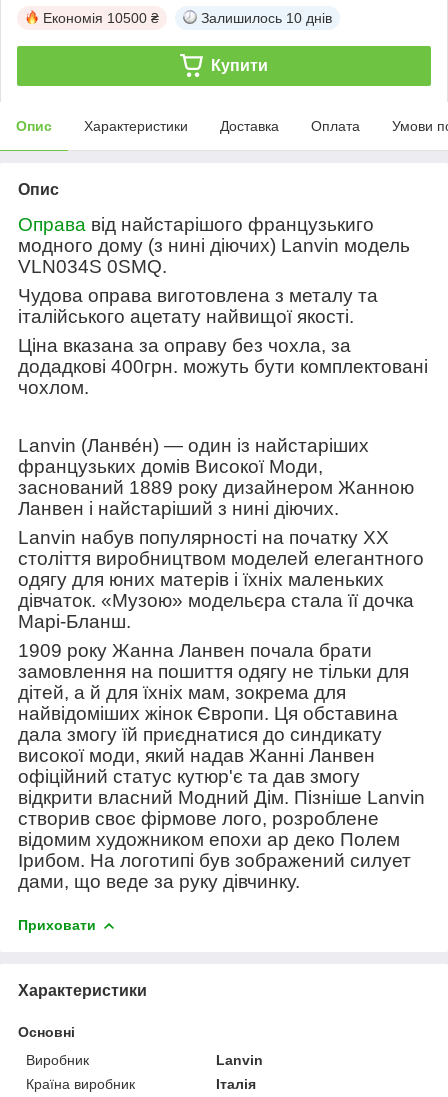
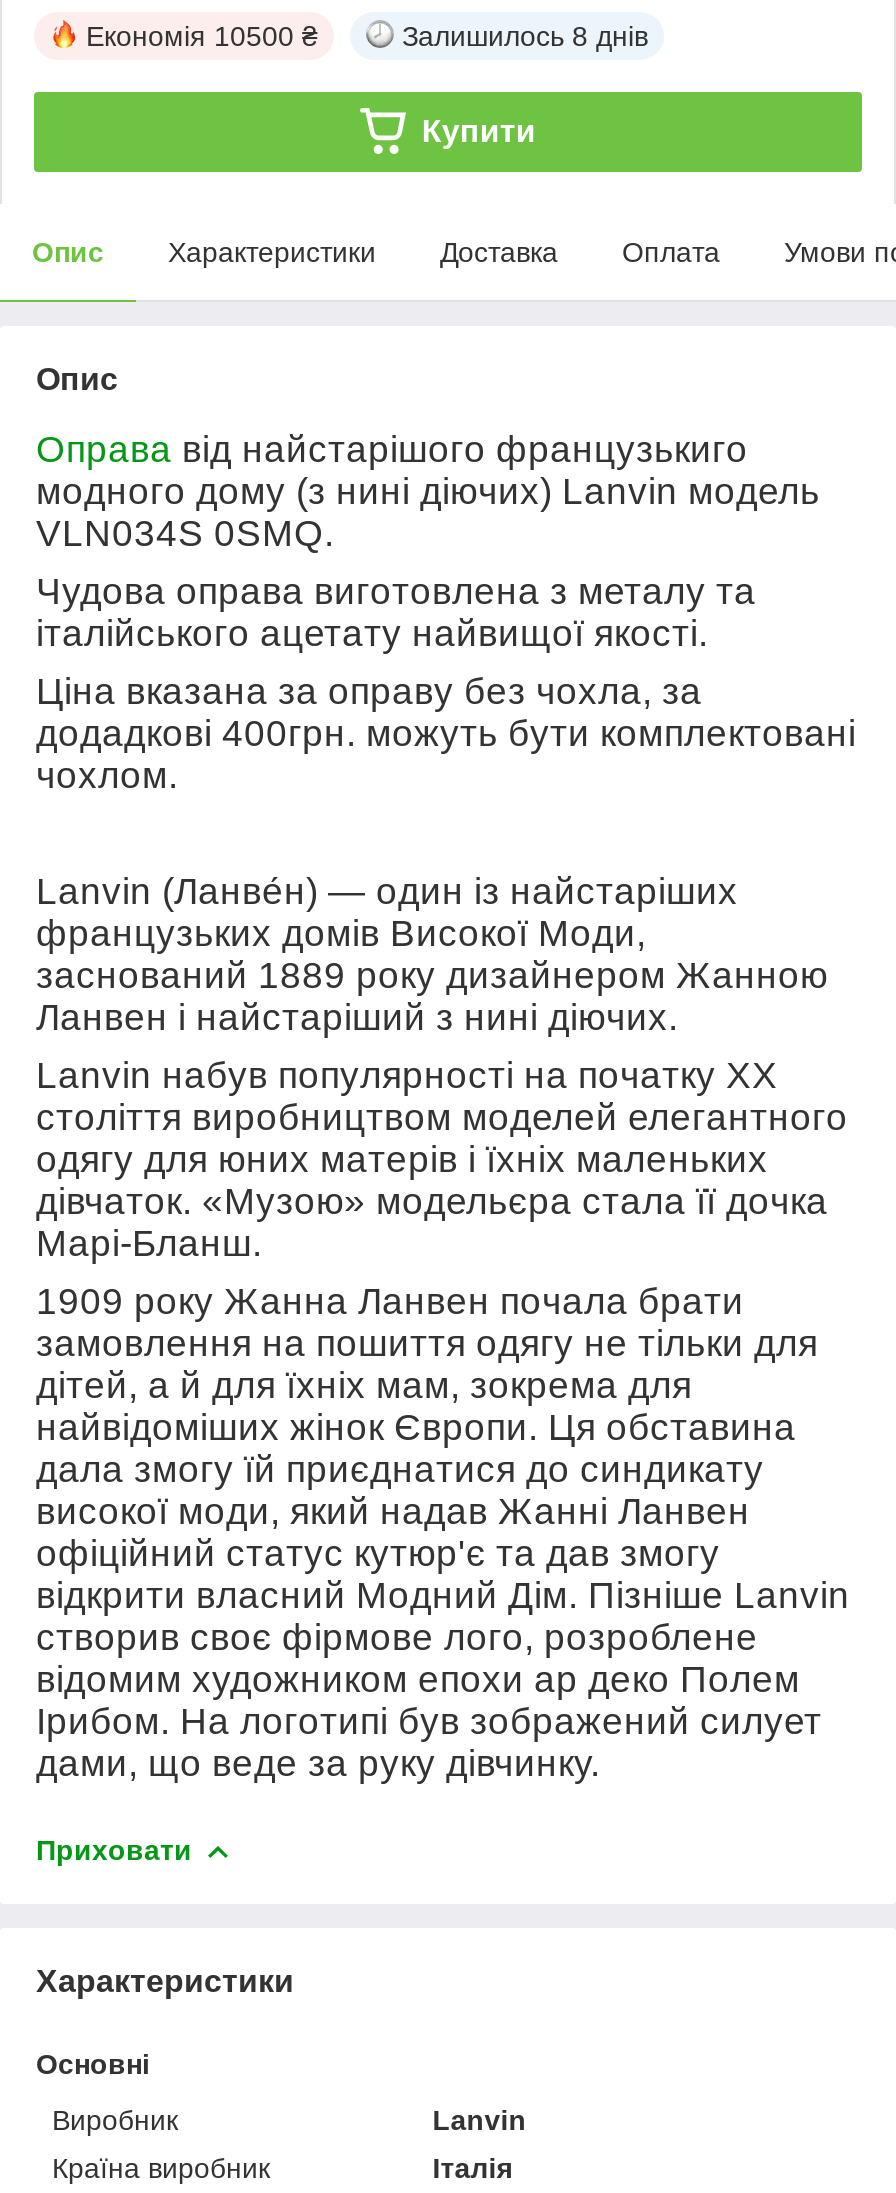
[201,10,332,26] Залишилось 10 днів -> [402,20,648,52] Залишилось 8 днів

